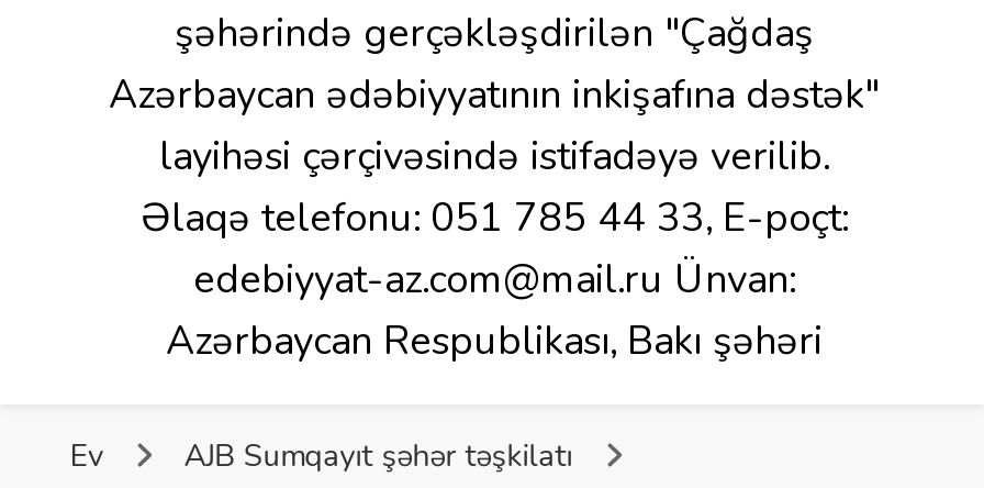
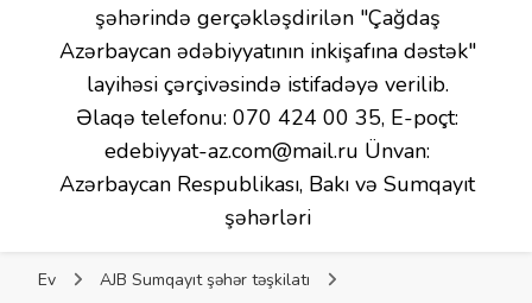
[141,191,848,244] Əlaqə telefonu: 051 785 44 33, E-poçt: -> [76,103,458,132] Əlaqə telefonu: 070 424 00 35, E-poçt:
[166,314,823,367] Azərbaycan Respublikası, Bakı şəhəri -> [59,170,475,232] Azərbaycan Respublikası, Bakı və Sumqayıt | şəhərləri

